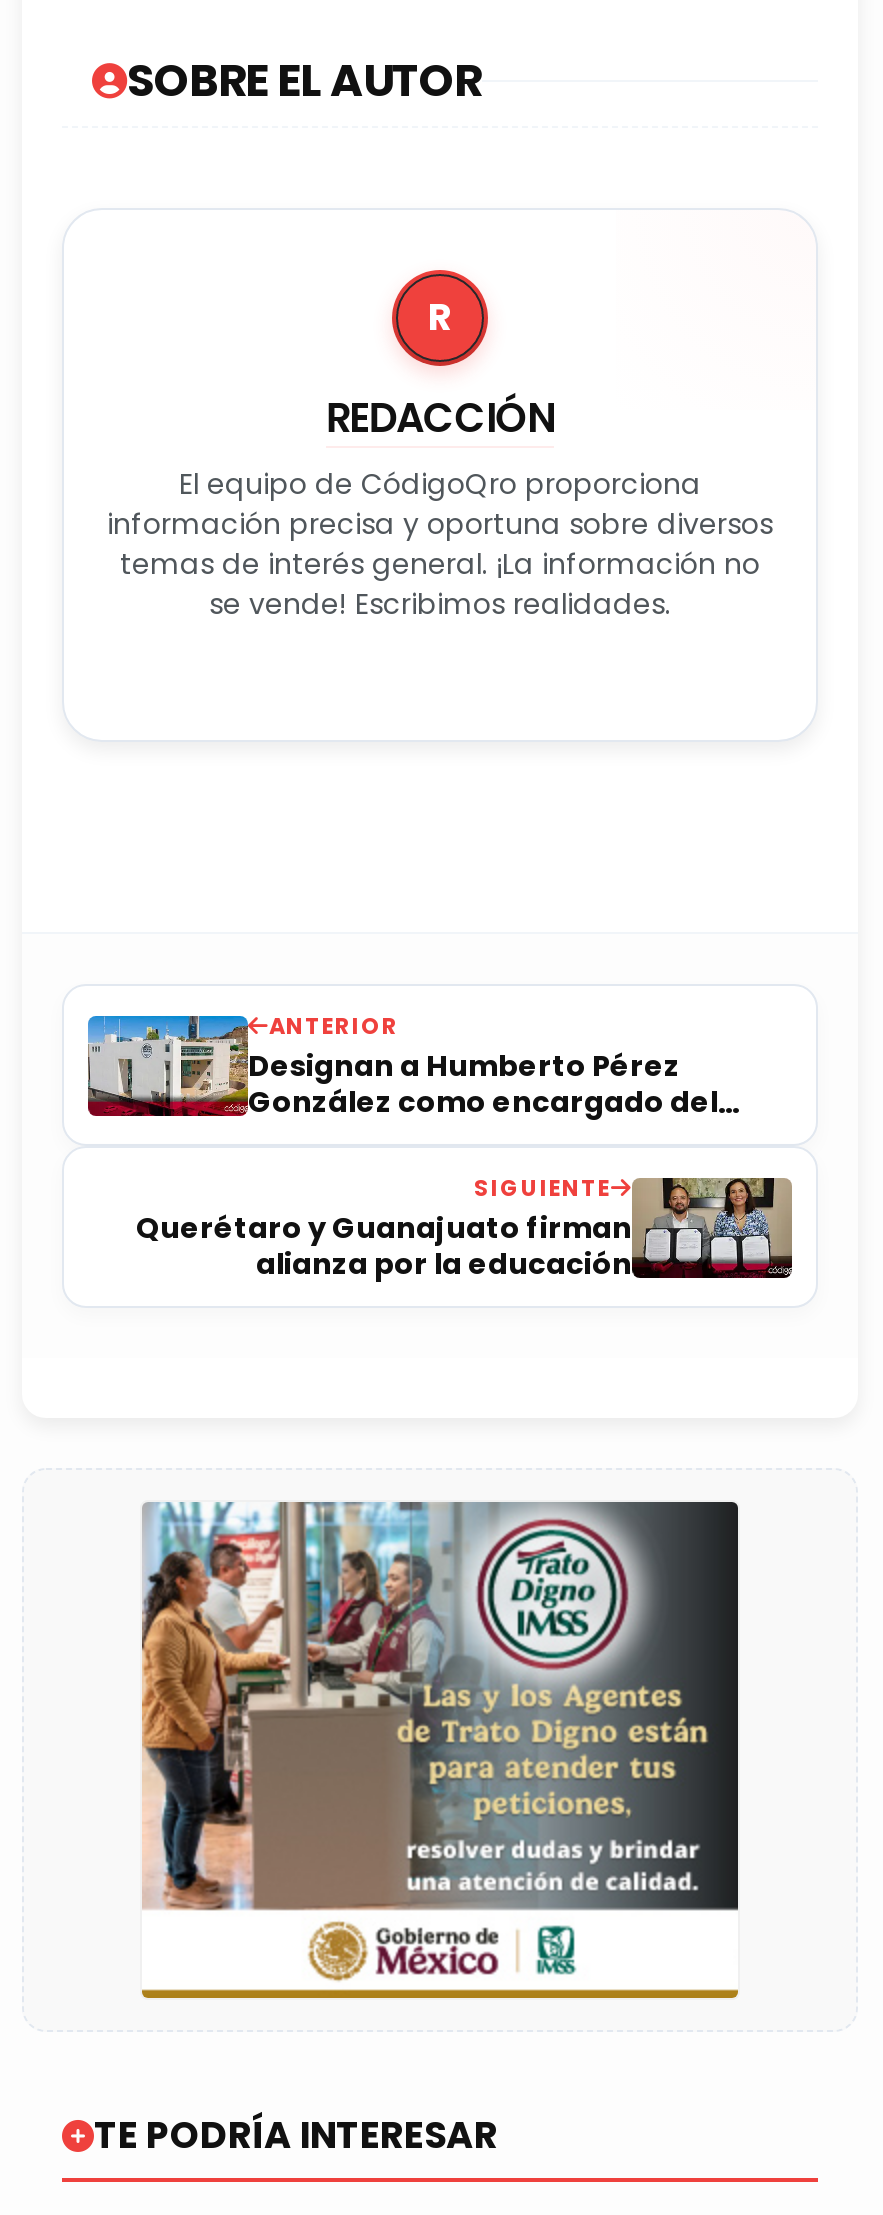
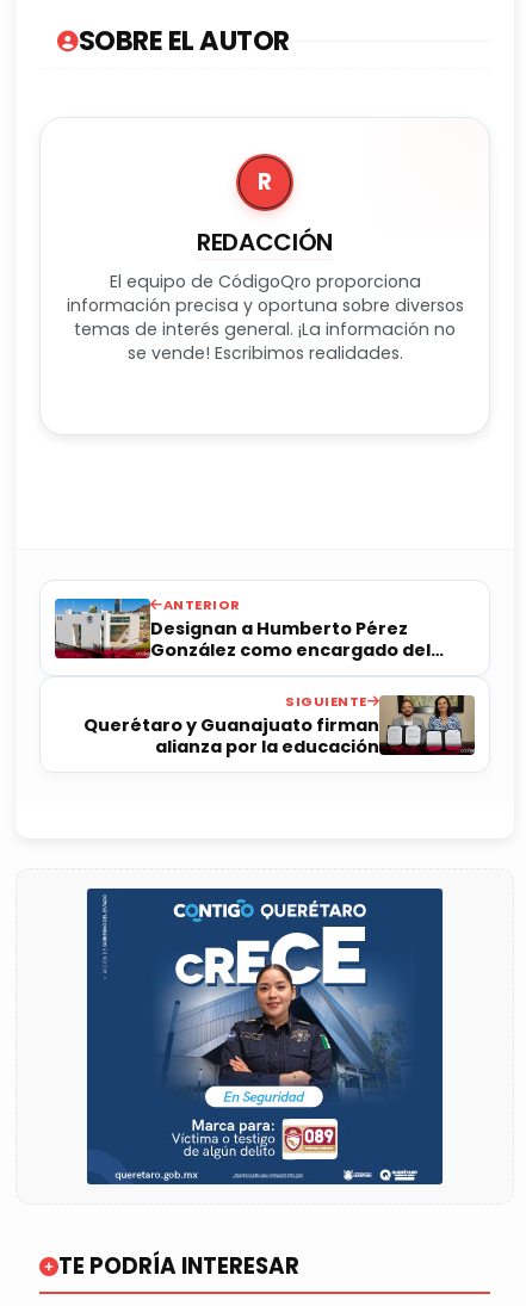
[140,1500,740,2000] [image] -> [86,887,444,1186] [image]

